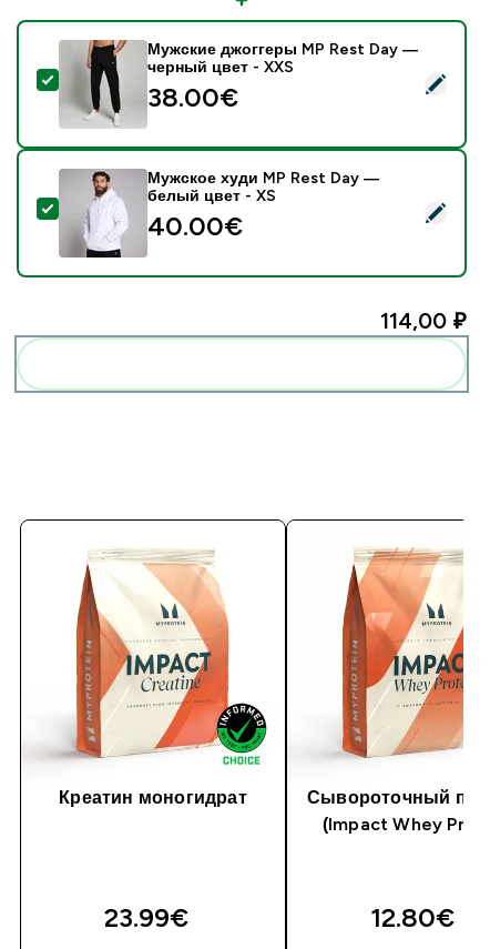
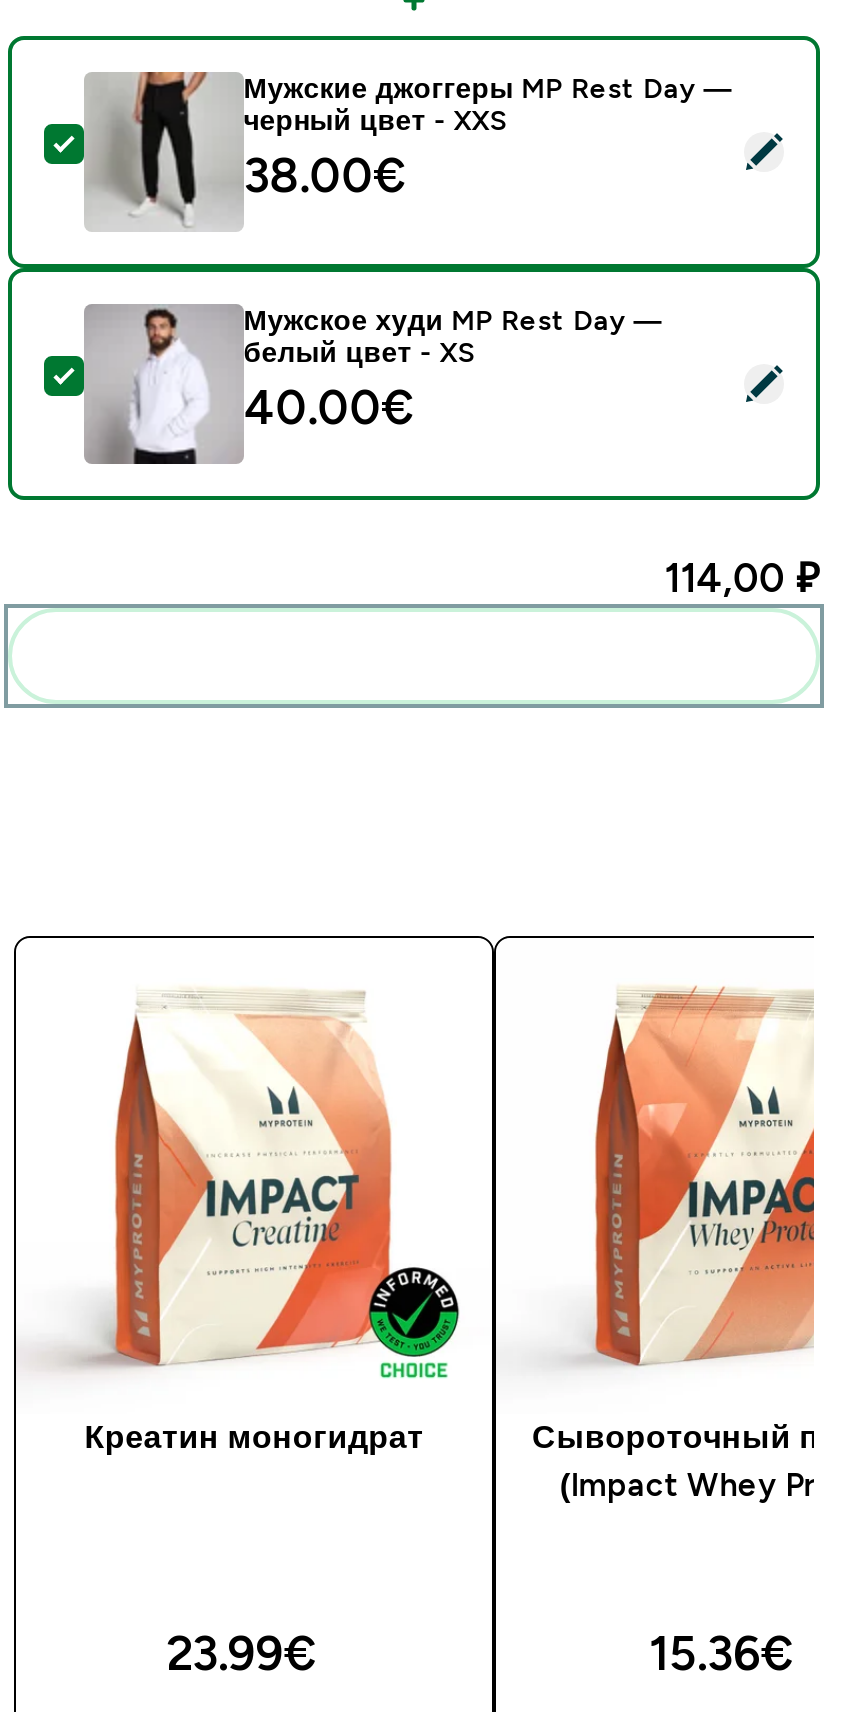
[370,902,455,932] 12.80€ -> [649,1625,795,1679] 15.36€

